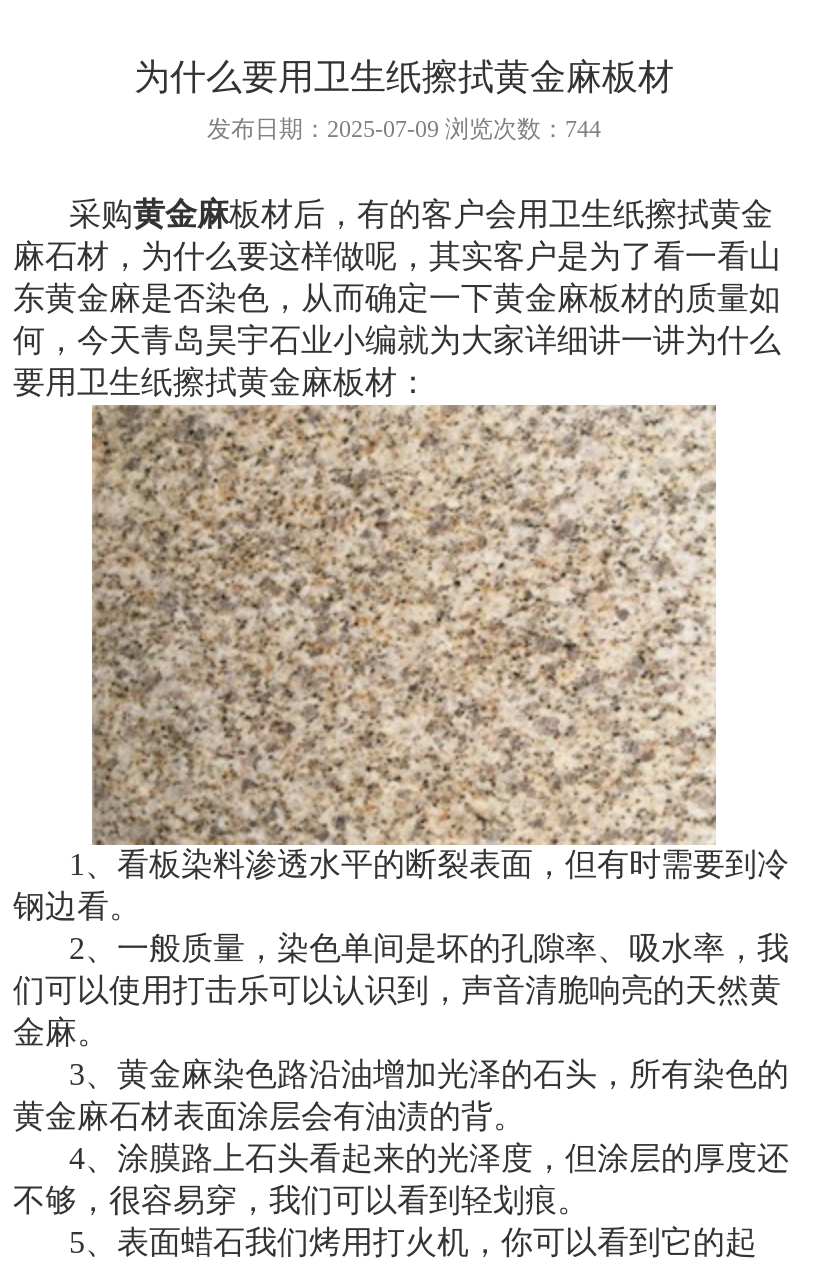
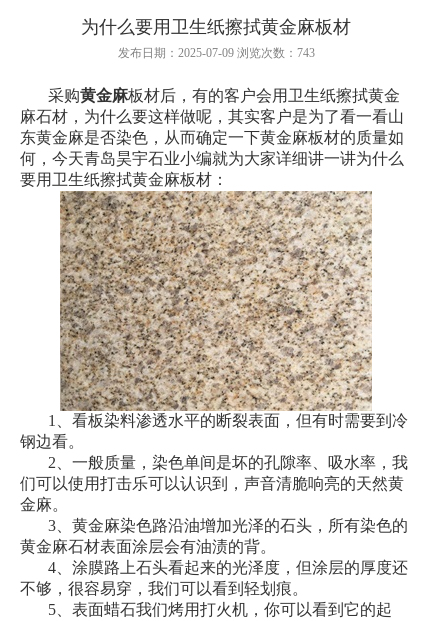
[207,115,601,143] 发布日期：2025-07-09 浏览次数：744 -> [117,46,314,60] 发布日期：2025-07-09 浏览次数：743

